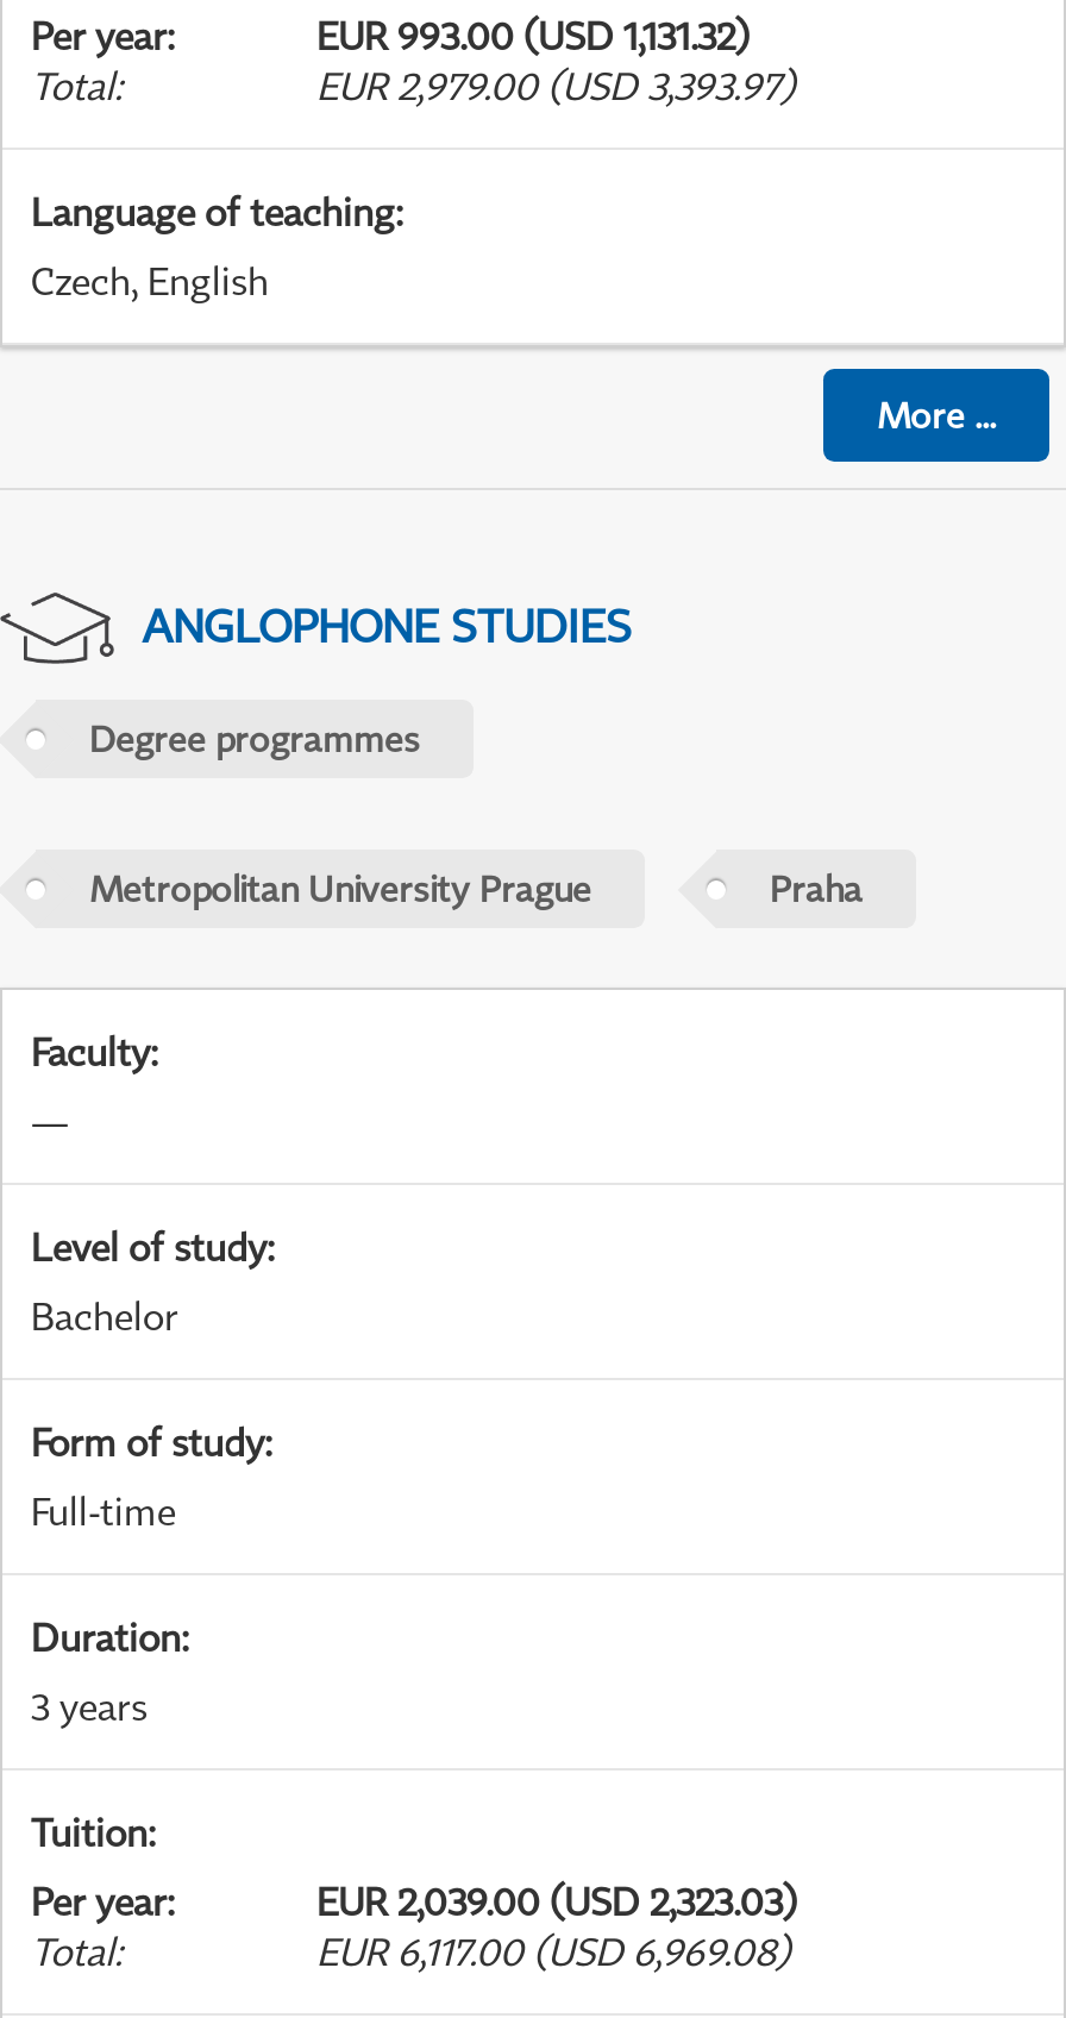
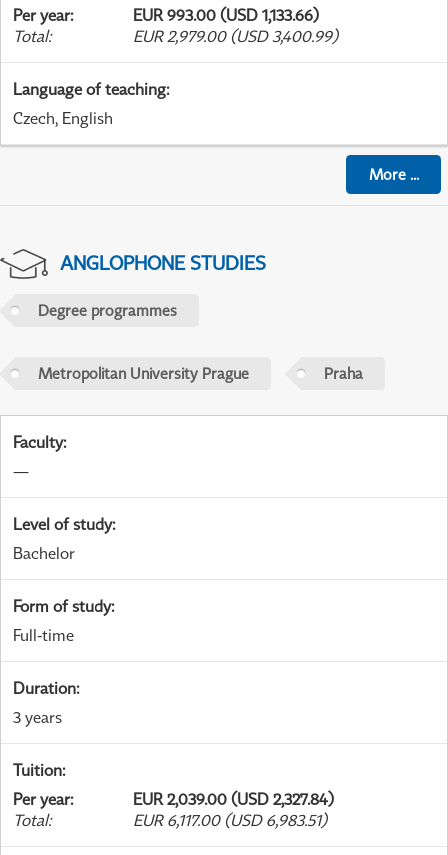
[316,12,750,60] EUR 993.00 (USD 1,131.32) -> [133,5,319,25] EUR 993.00 (USD 1,133.66)
[316,62,795,110] EUR 2,979.00 (USD 3,393.97) -> [133,26,338,46] EUR 2,979.00 (USD 3,400.99)
[316,1878,797,1925] EUR 2,039.00 (USD 2,323.03) -> [133,789,334,809] EUR 2,039.00 (USD 2,327.84)
[316,1928,790,1975] EUR 6,117.00 (USD 6,969.08) -> [133,810,327,830] EUR 6,117.00 (USD 6,983.51)

